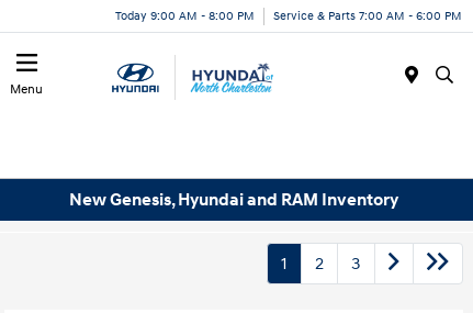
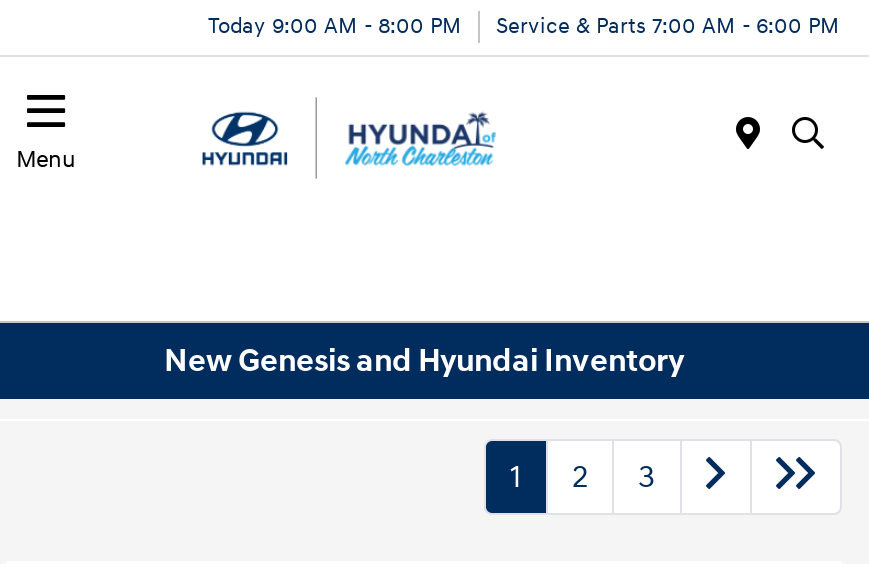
[69,188,398,210] New Genesis, Hyundai and RAM Inventory -> [164,340,684,380] New Genesis and Hyundai Inventory

